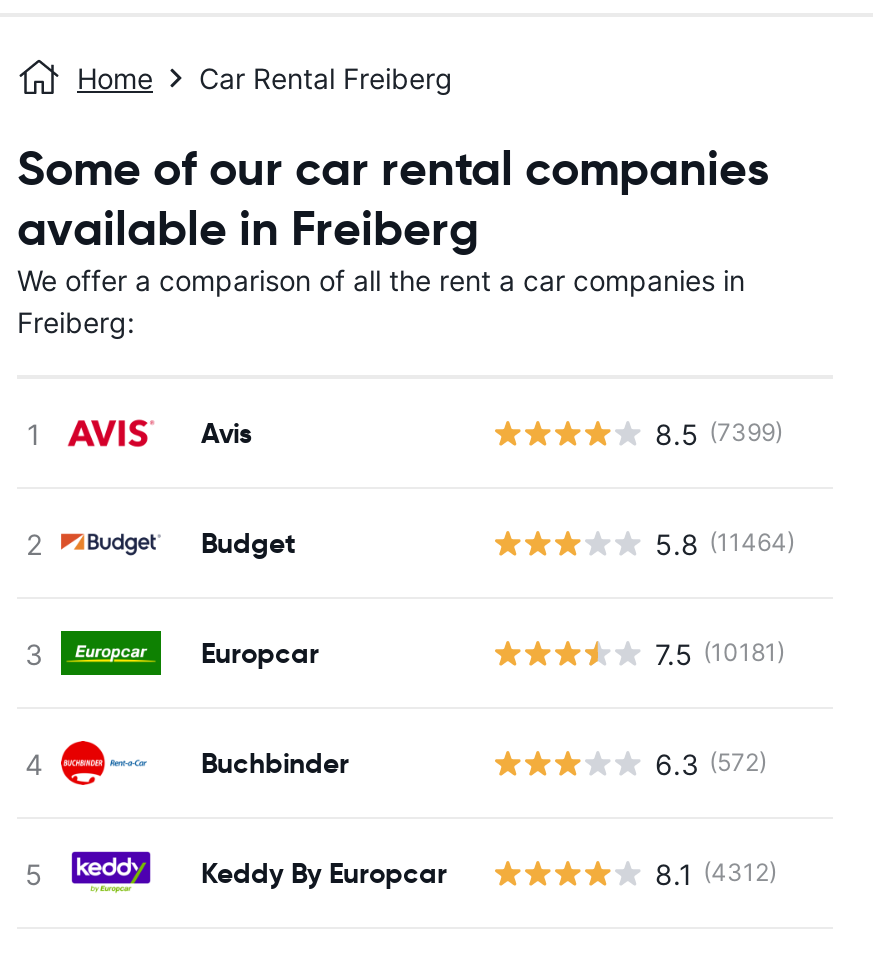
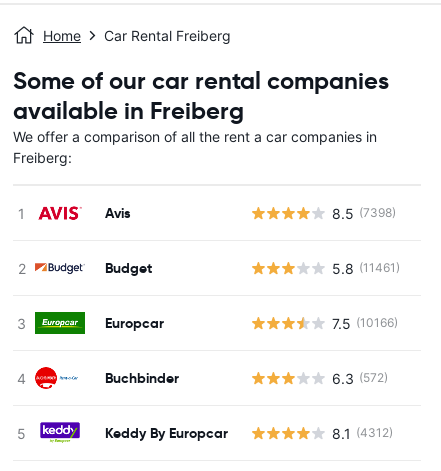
[655,416,783,450] 8.5 (7399) -> [332,204,396,221] 8.5 (7398)
[655,526,795,560] 5.8 (11464) -> [332,259,400,276] 5.8 (11461)
[655,636,785,670] 7.5 (10181) -> [332,314,398,331] 7.5 (10166)

